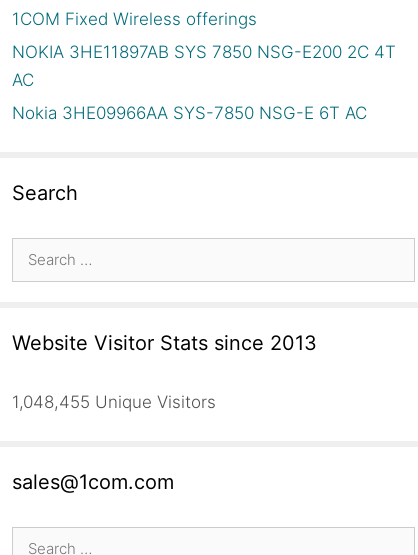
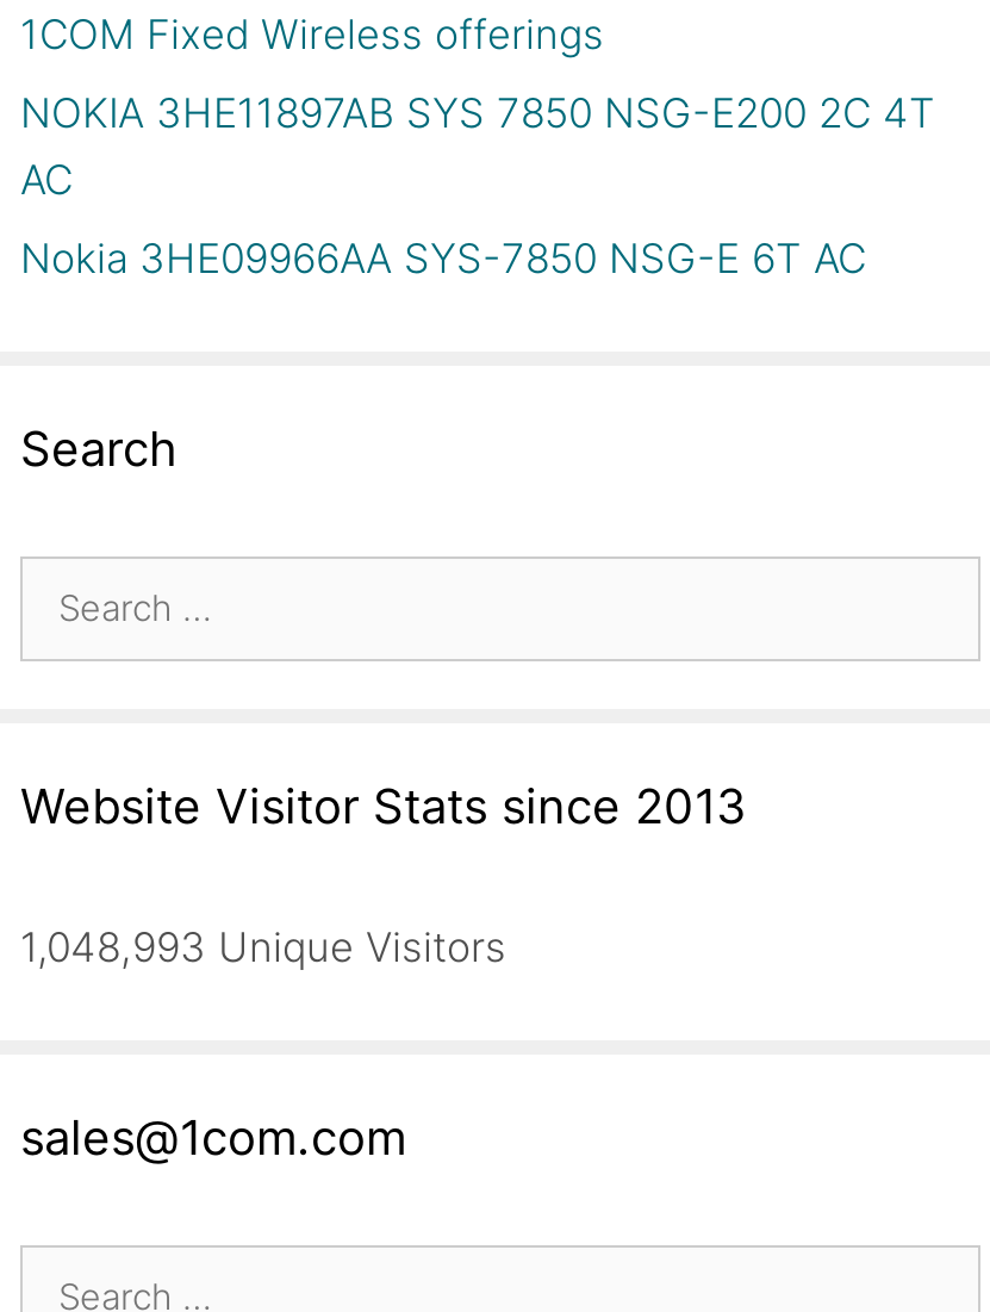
[12,392,216,412] 1,048,455 Unique Visitors -> [20,923,506,971] 1,048,993 Unique Visitors

